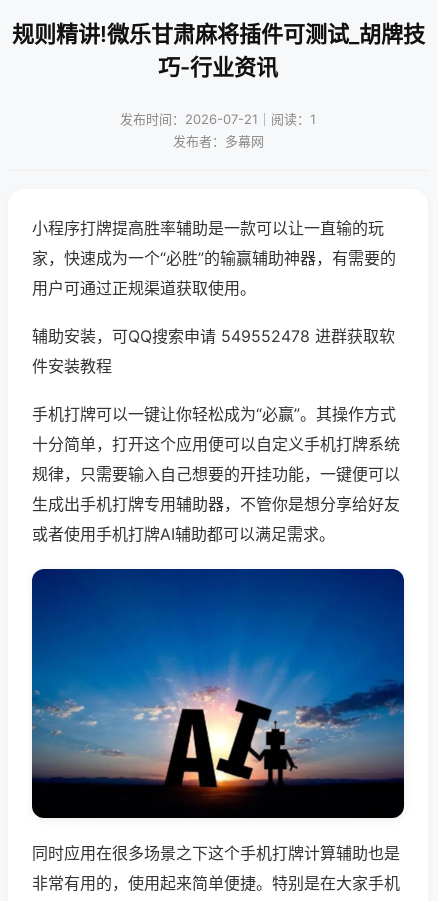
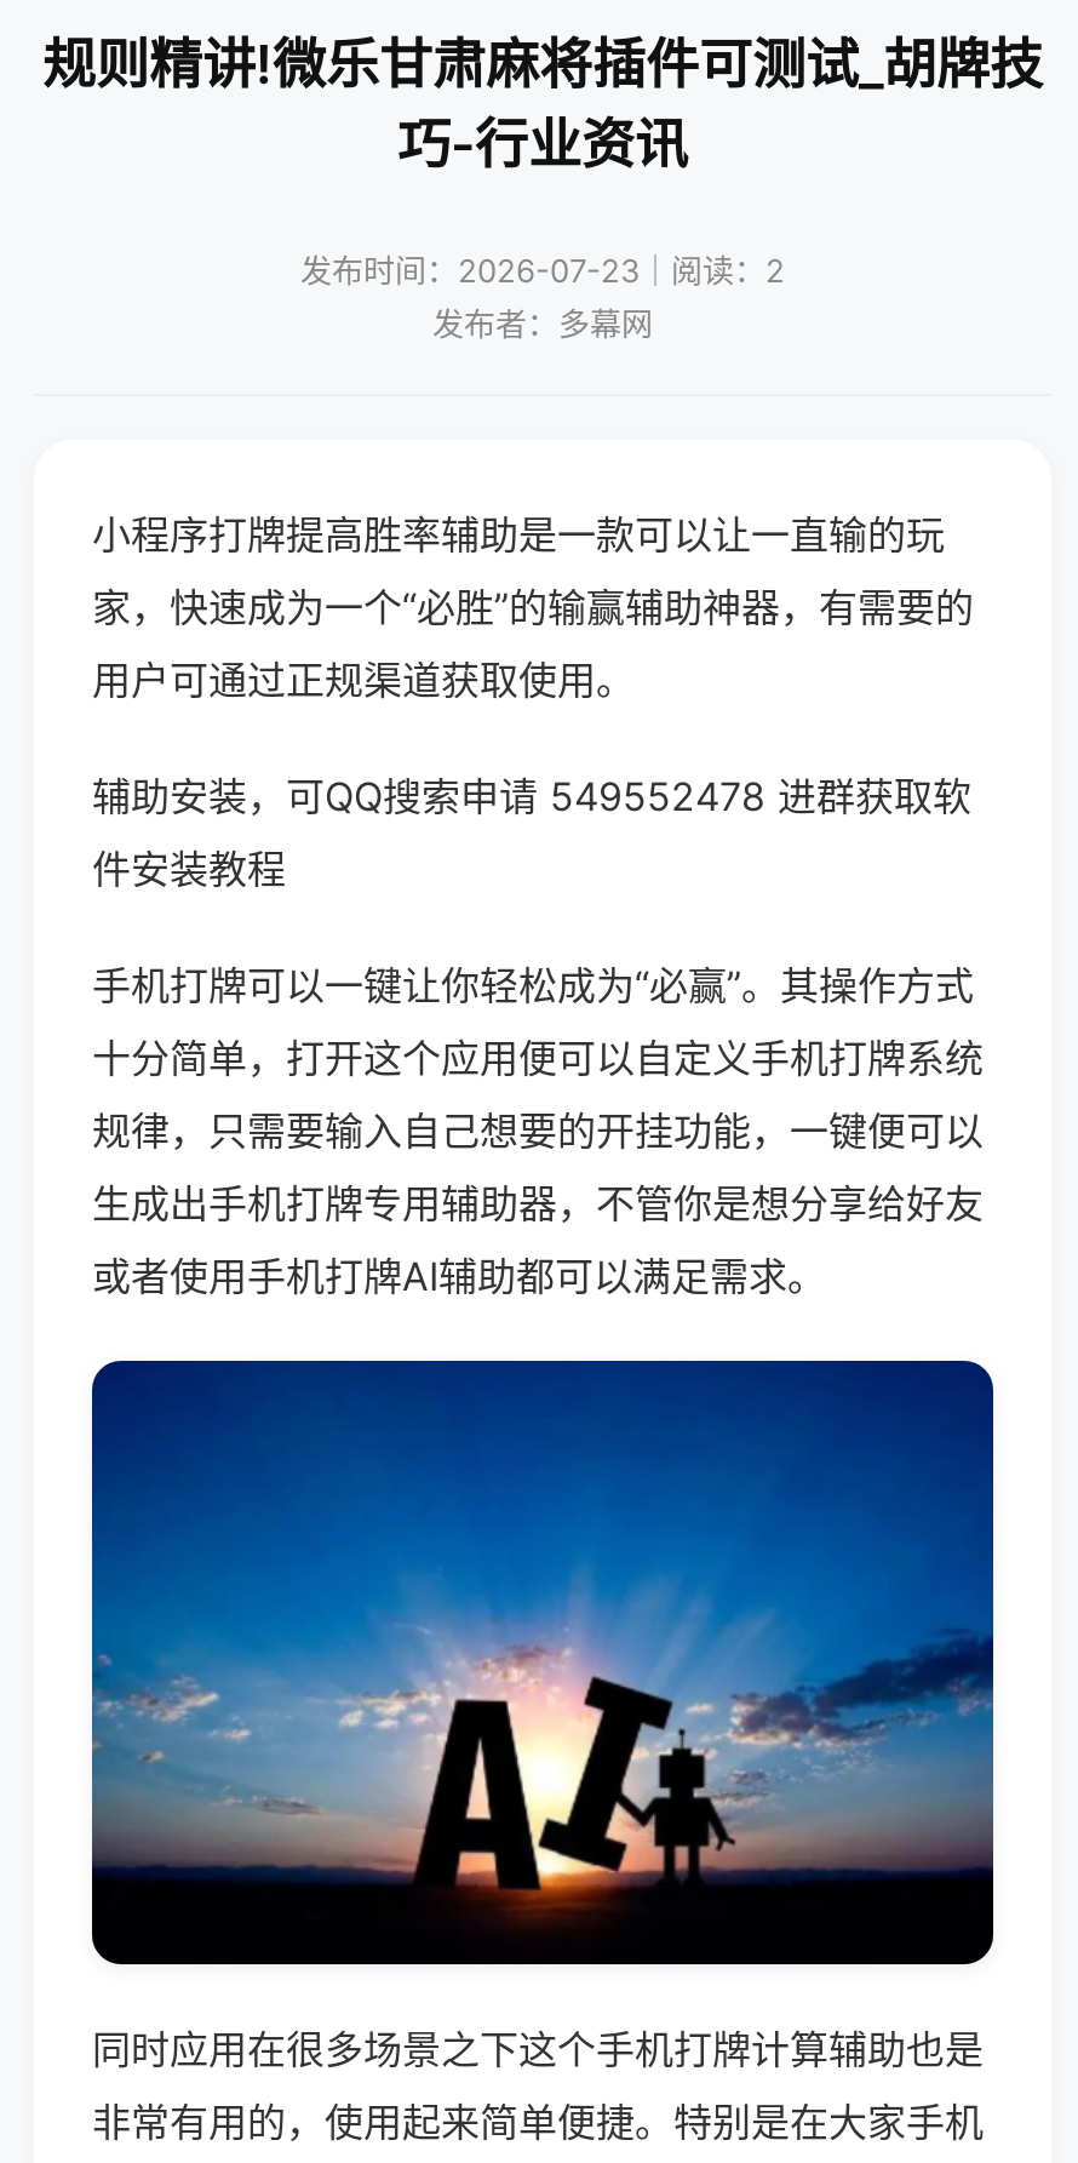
[120,111,316,127] 发布时间：2026-07-21｜阅读：1 -> [300,251,785,290] 发布时间：2026-07-23｜阅读：2

